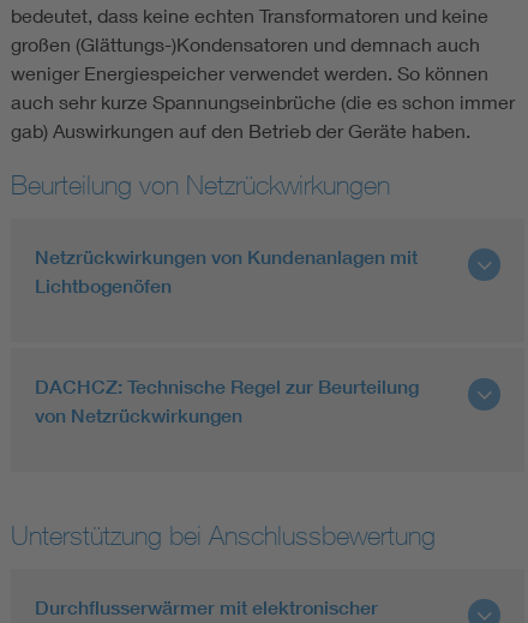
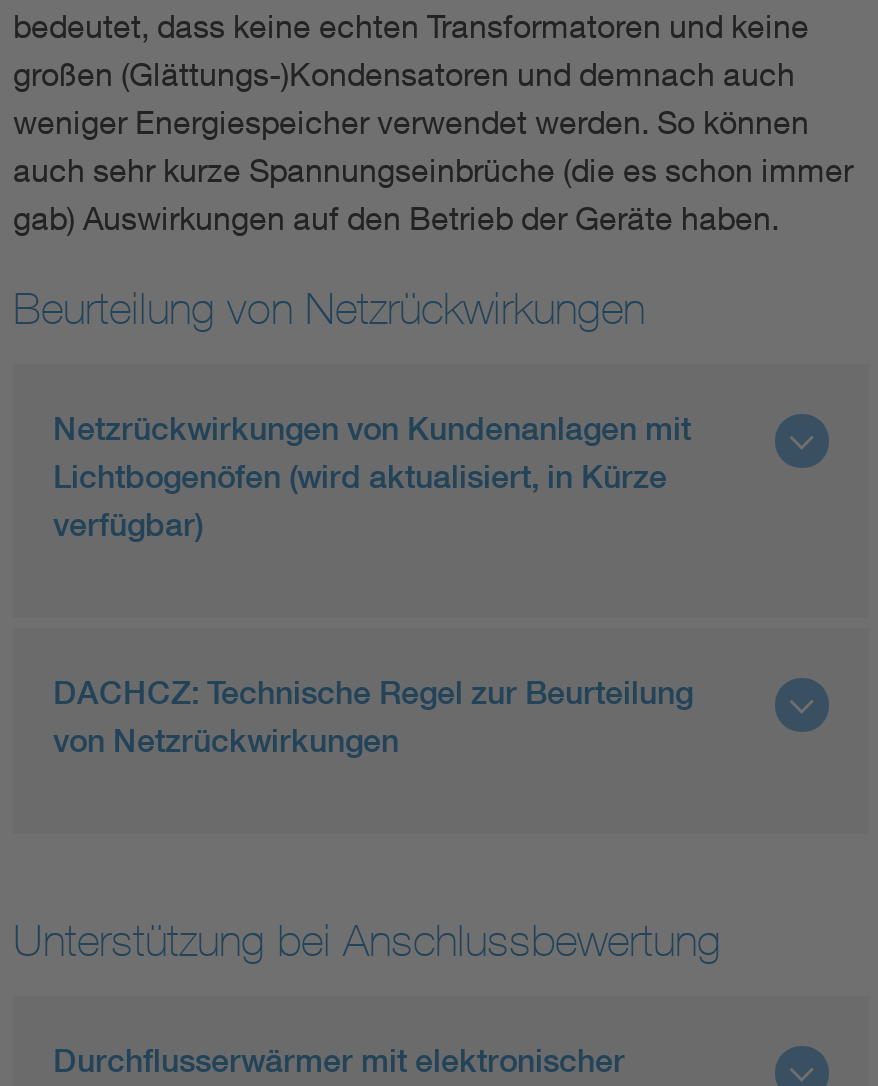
[35,274,172,298] Lichtbogenöfen -> [53,457,667,545] Lichtbogenöfen (wird aktualisiert, in Kürze | verfügbar)

